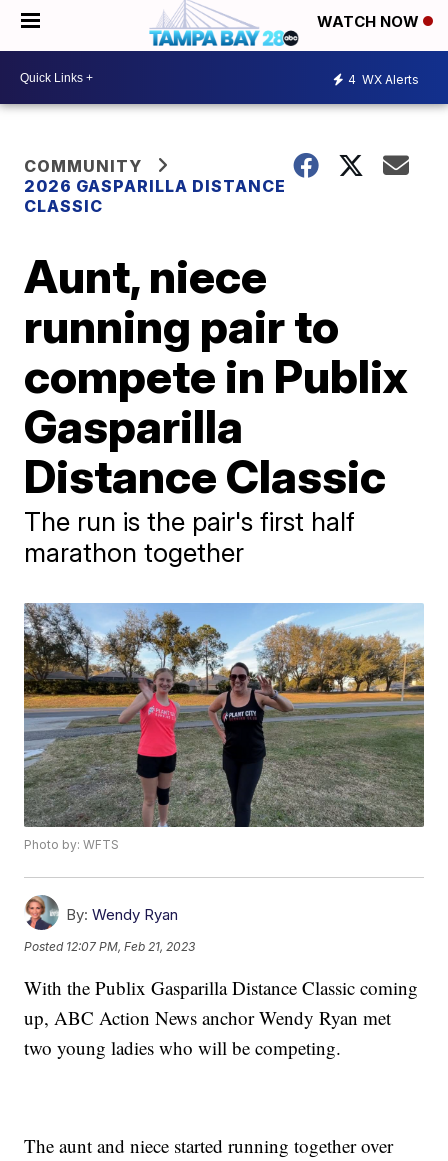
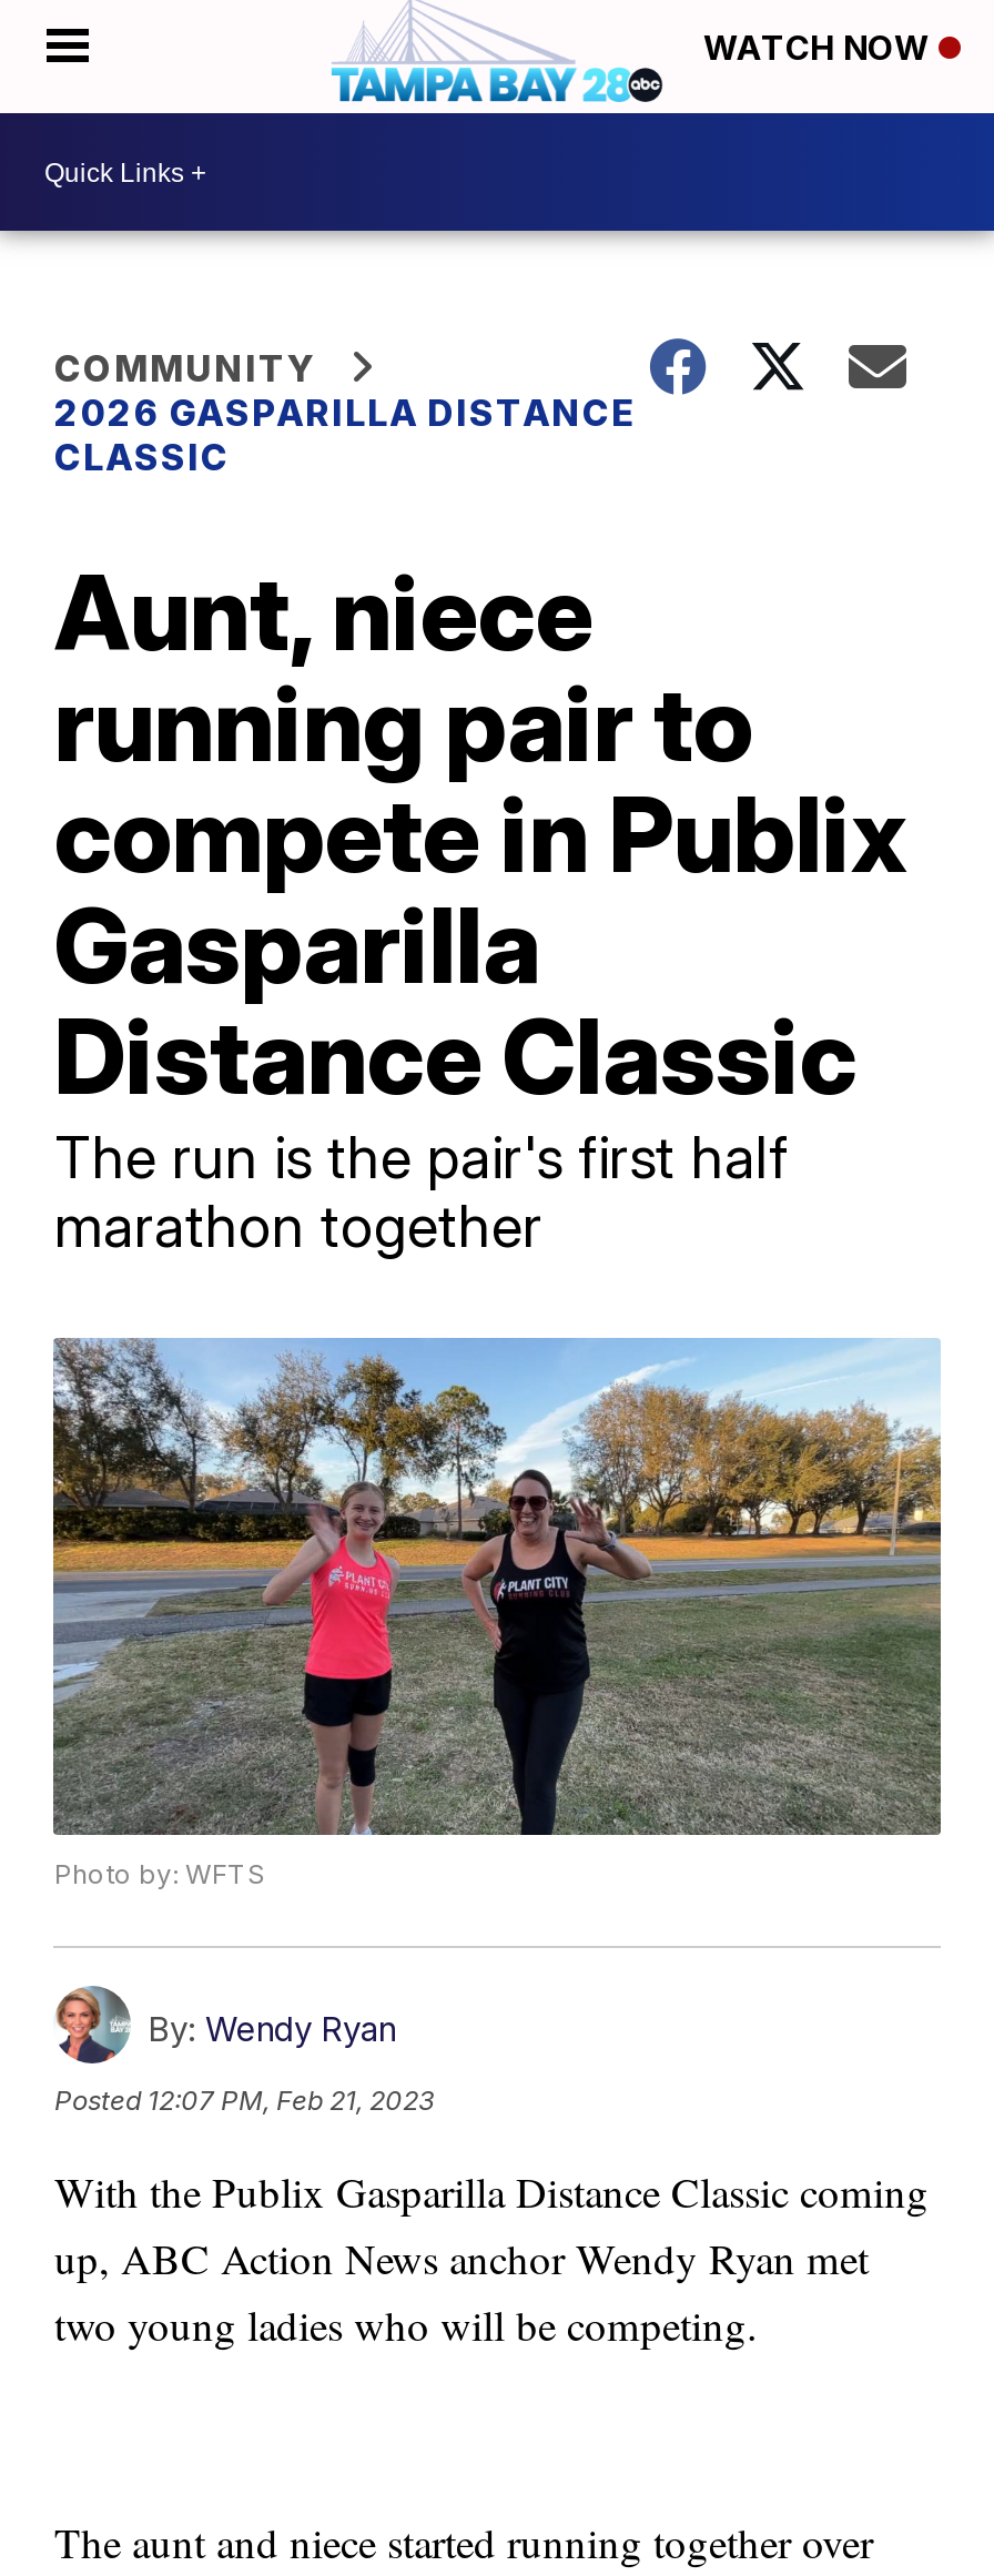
[348,71,419,86] 4 WX Alerts -> none

